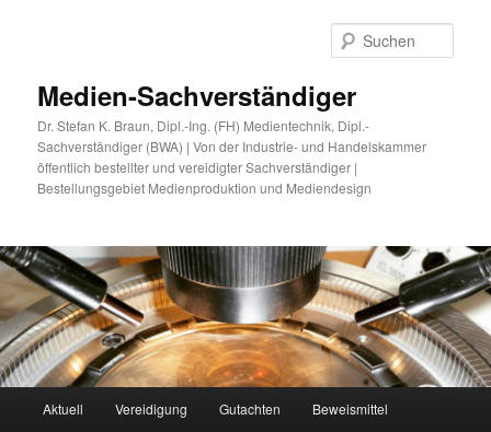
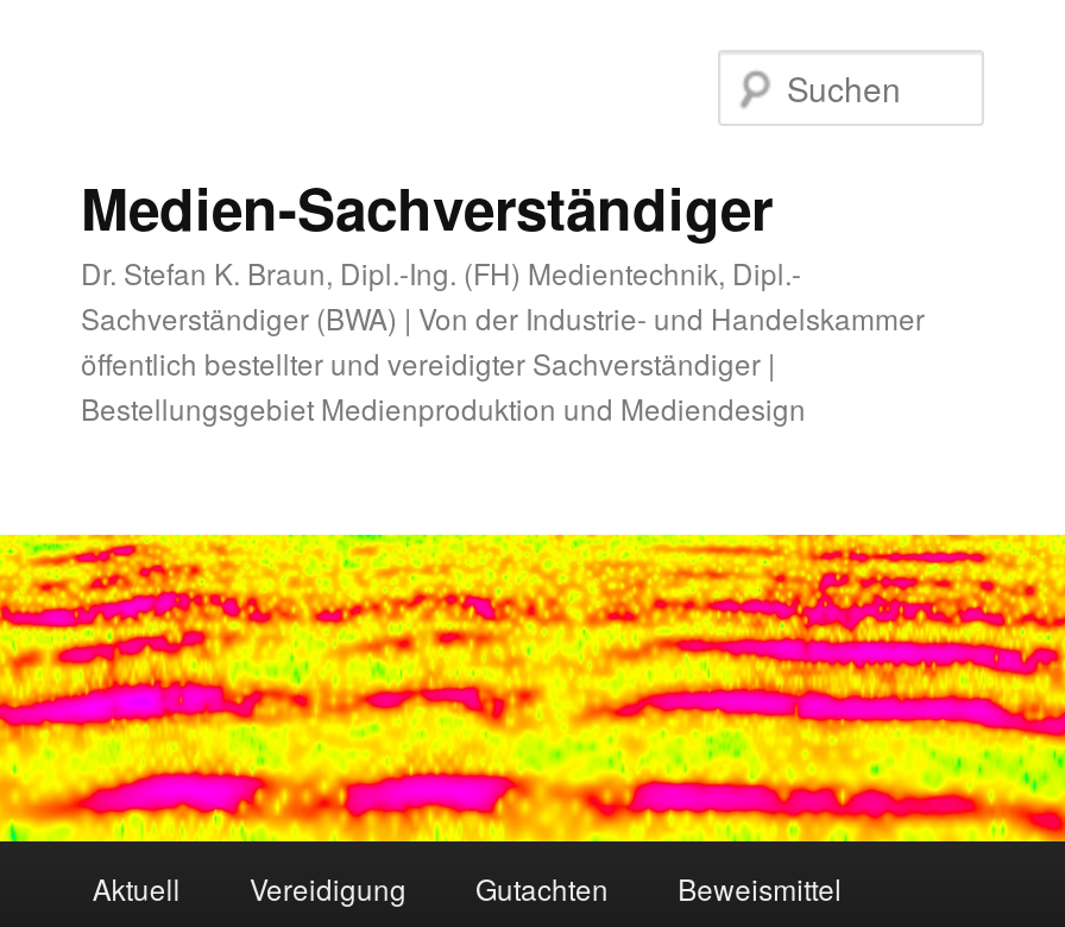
[3,245,488,388] [image] -> [7,532,1058,844] [image]

